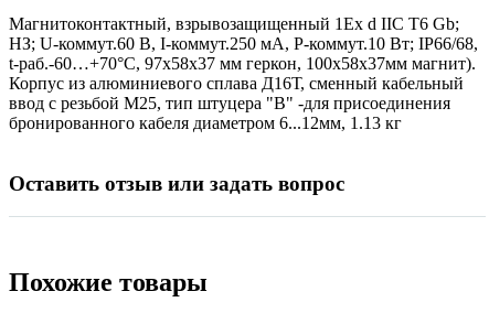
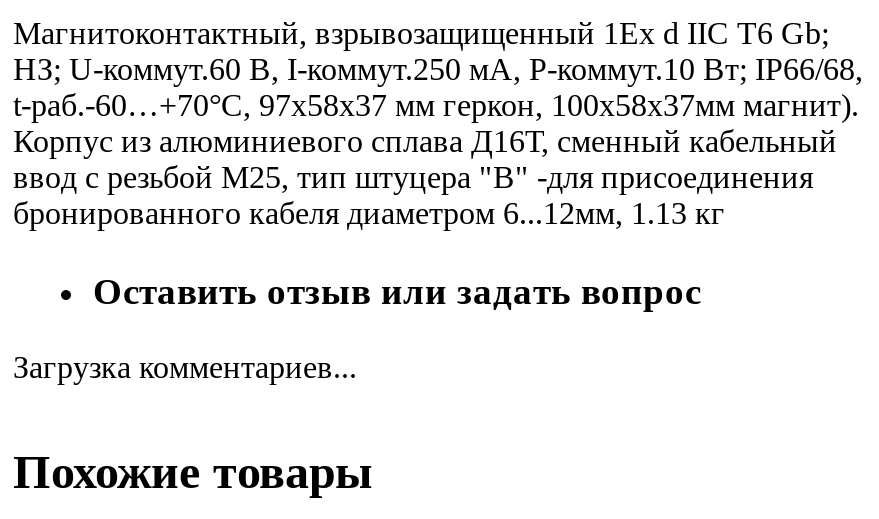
none -> [13,351,357,385] Загрузка комментариев...

